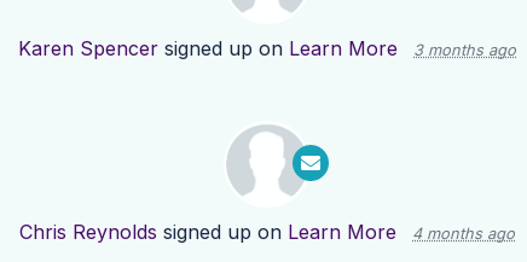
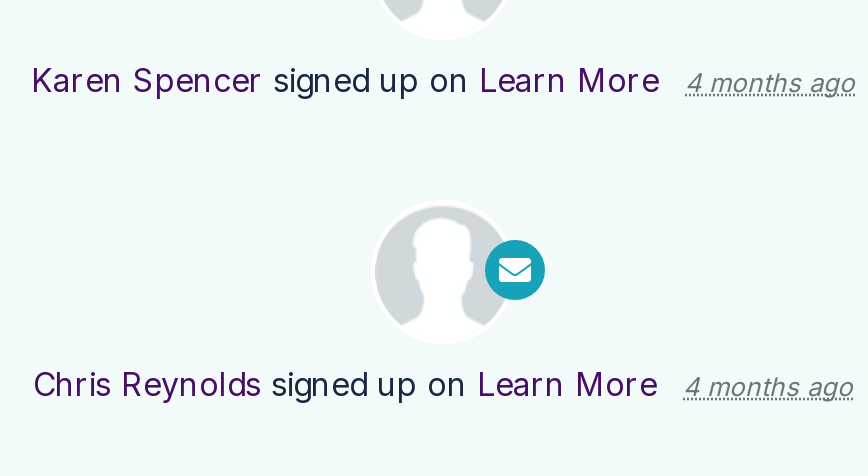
[18,37,516,61] Karen Spencer signed up on Learn More 3 months ago -> [31,61,855,101] Karen Spencer signed up on Learn More 4 months ago

